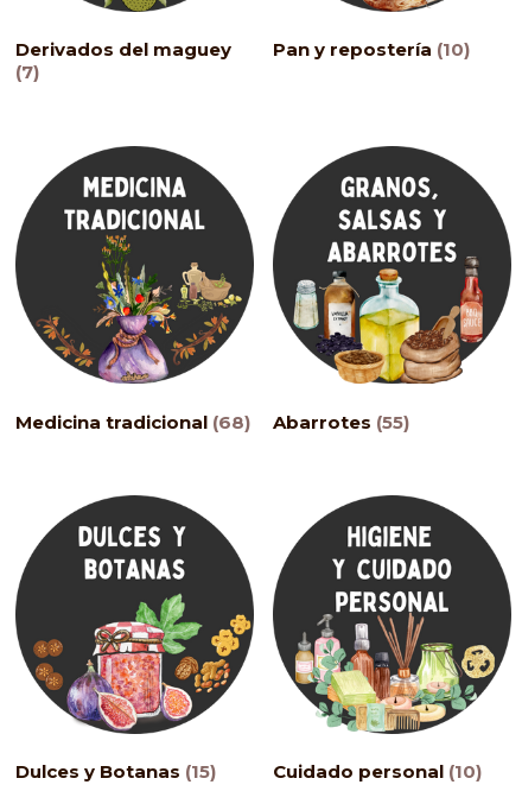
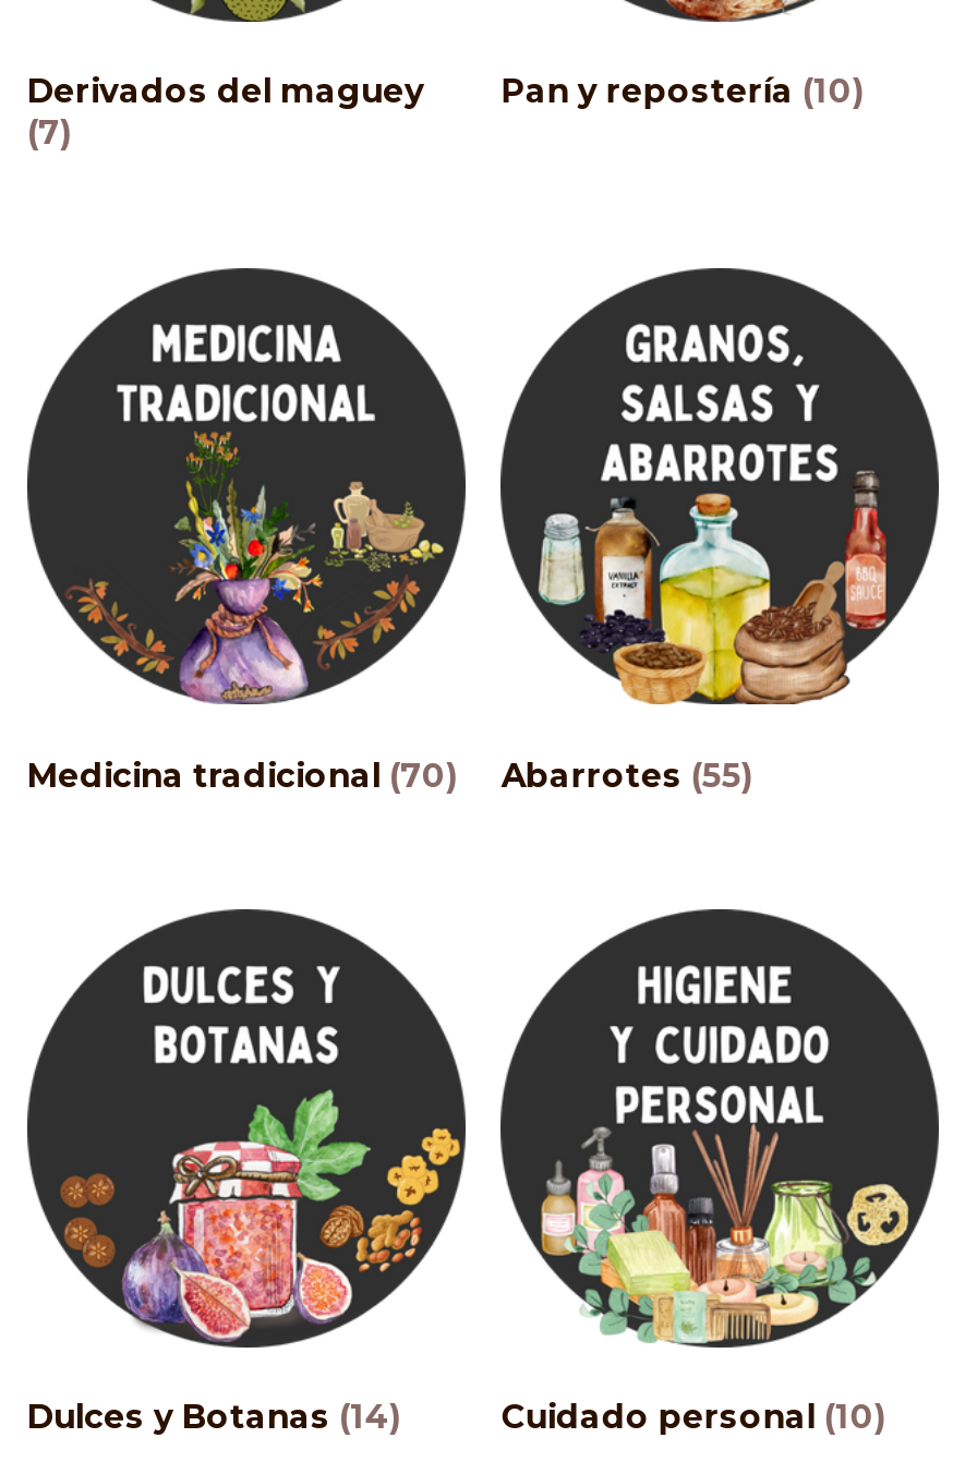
[15,411,250,433] Medicina tradicional (68) -> [27,754,457,795] Medicina tradicional (70)
[15,760,216,783] Dulces y Botanas (15) -> [27,1396,400,1438] Dulces y Botanas (14)

